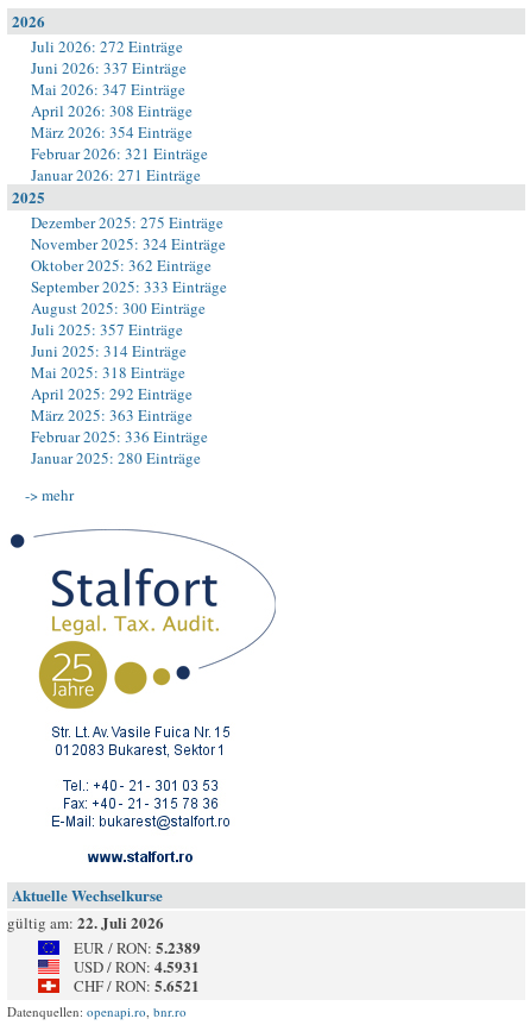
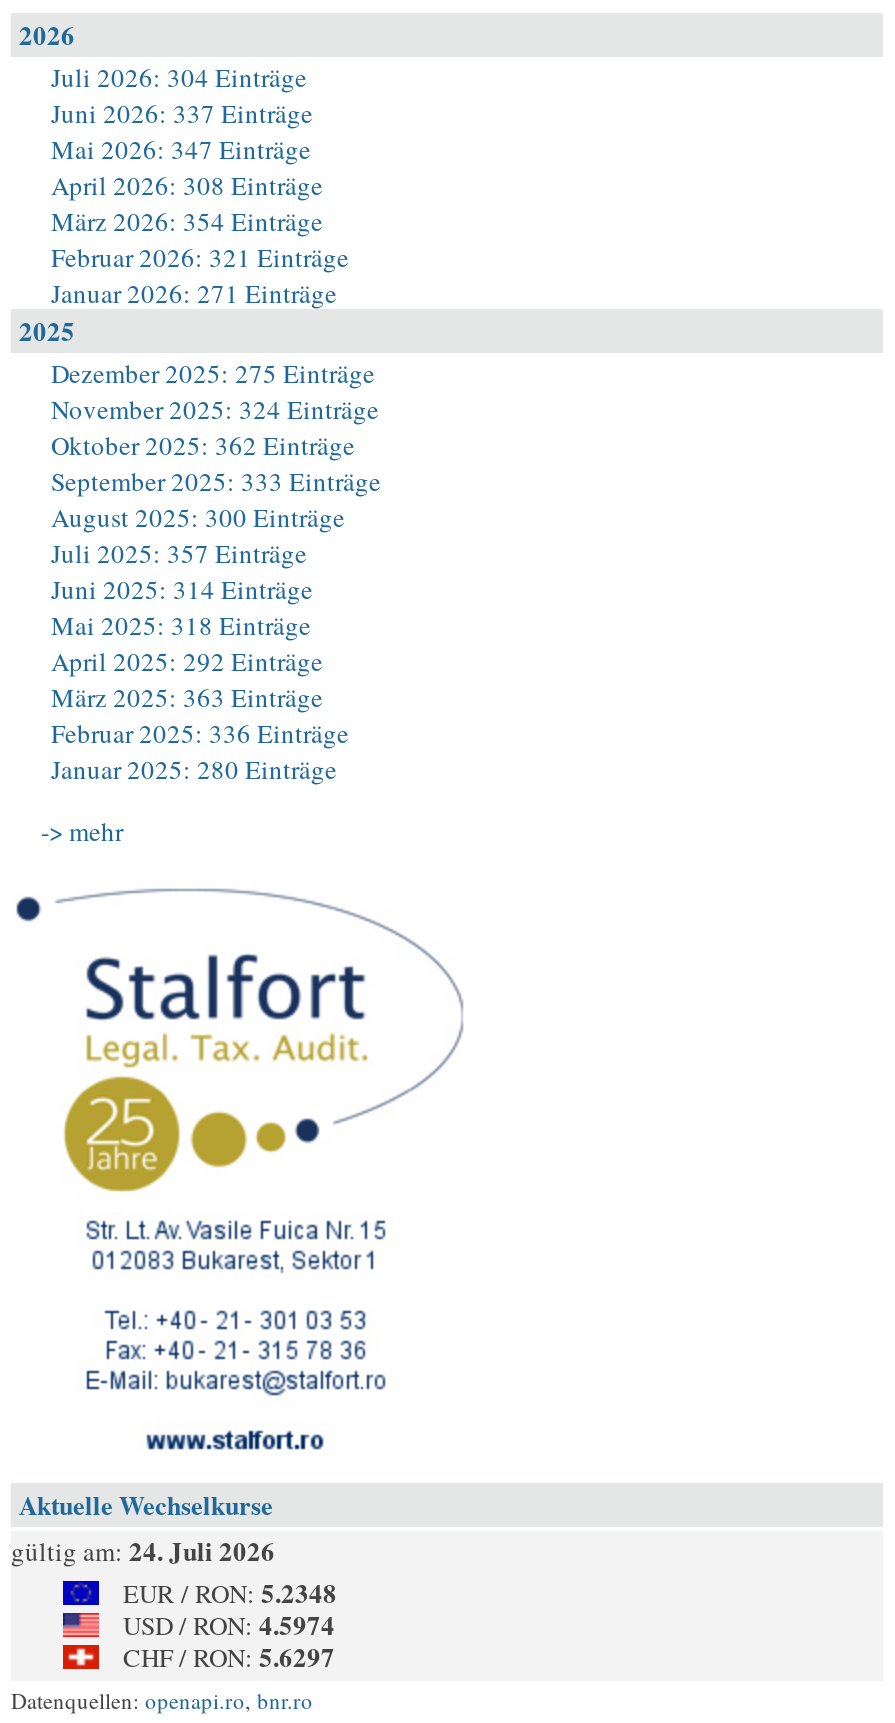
[31,36,183,57] Juli 2026: 272 Einträge -> [51,59,307,95] Juli 2026: 304 Einträge
[7,911,164,933] gültig am: 22. Juli 2026 -> [11,1531,275,1569] gültig am: 24. Juli 2026
[74,936,201,958] EUR / RON: 5.2389 -> [123,1573,337,1611] EUR / RON: 5.2348
[74,955,200,977] USD / RON: 4.5931 -> [123,1605,335,1643] USD / RON: 4.5974
[74,974,200,996] CHF / RON: 5.6521 -> [123,1637,335,1675] CHF / RON: 5.6297

